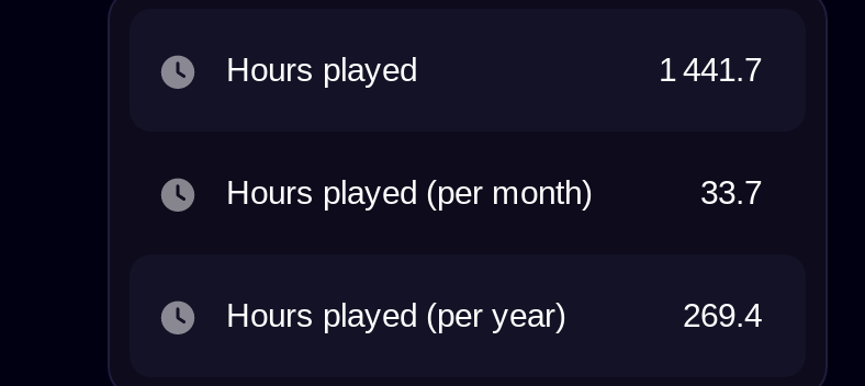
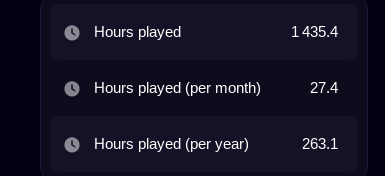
[659,50,762,88] 1 441.7 -> [291,23,338,40] 1 435.4
[700,173,762,211] 33.7 -> [310,79,338,96] 27.4
[683,296,762,333] 269.4 -> [302,135,338,152] 263.1

